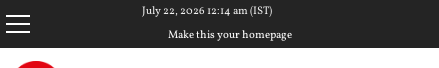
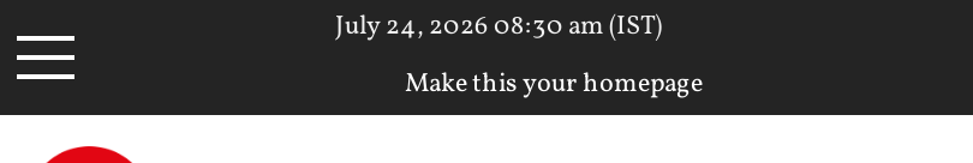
[141,4,271,19] July 22, 2026 12:14 am (IST) -> [335,10,662,46] July 24, 2026 08:30 am (IST)

